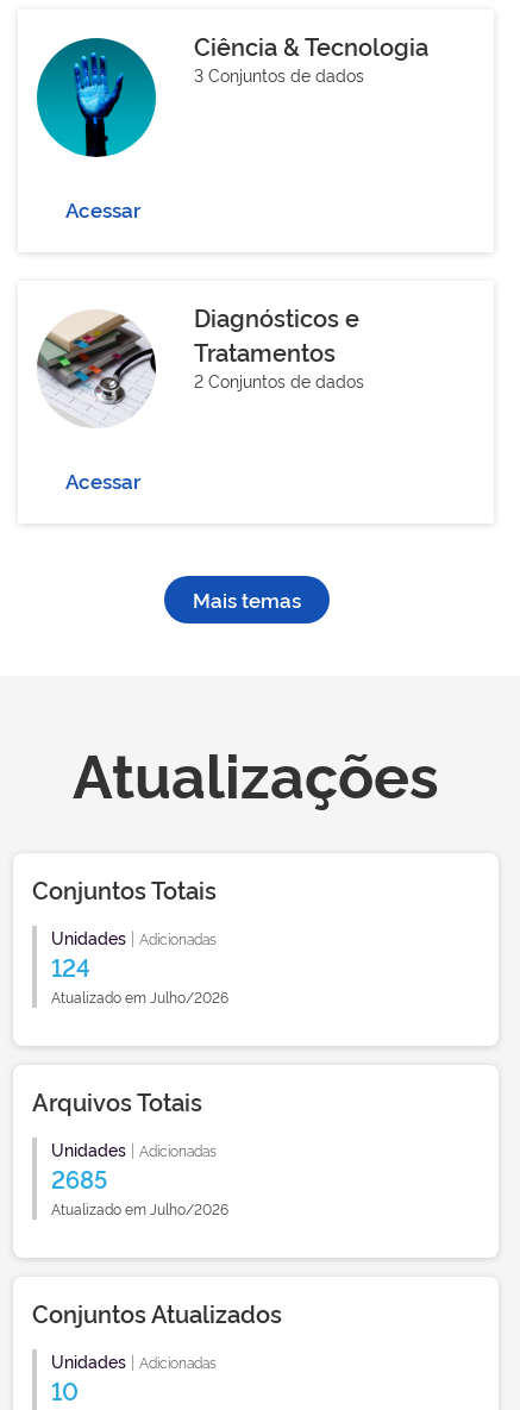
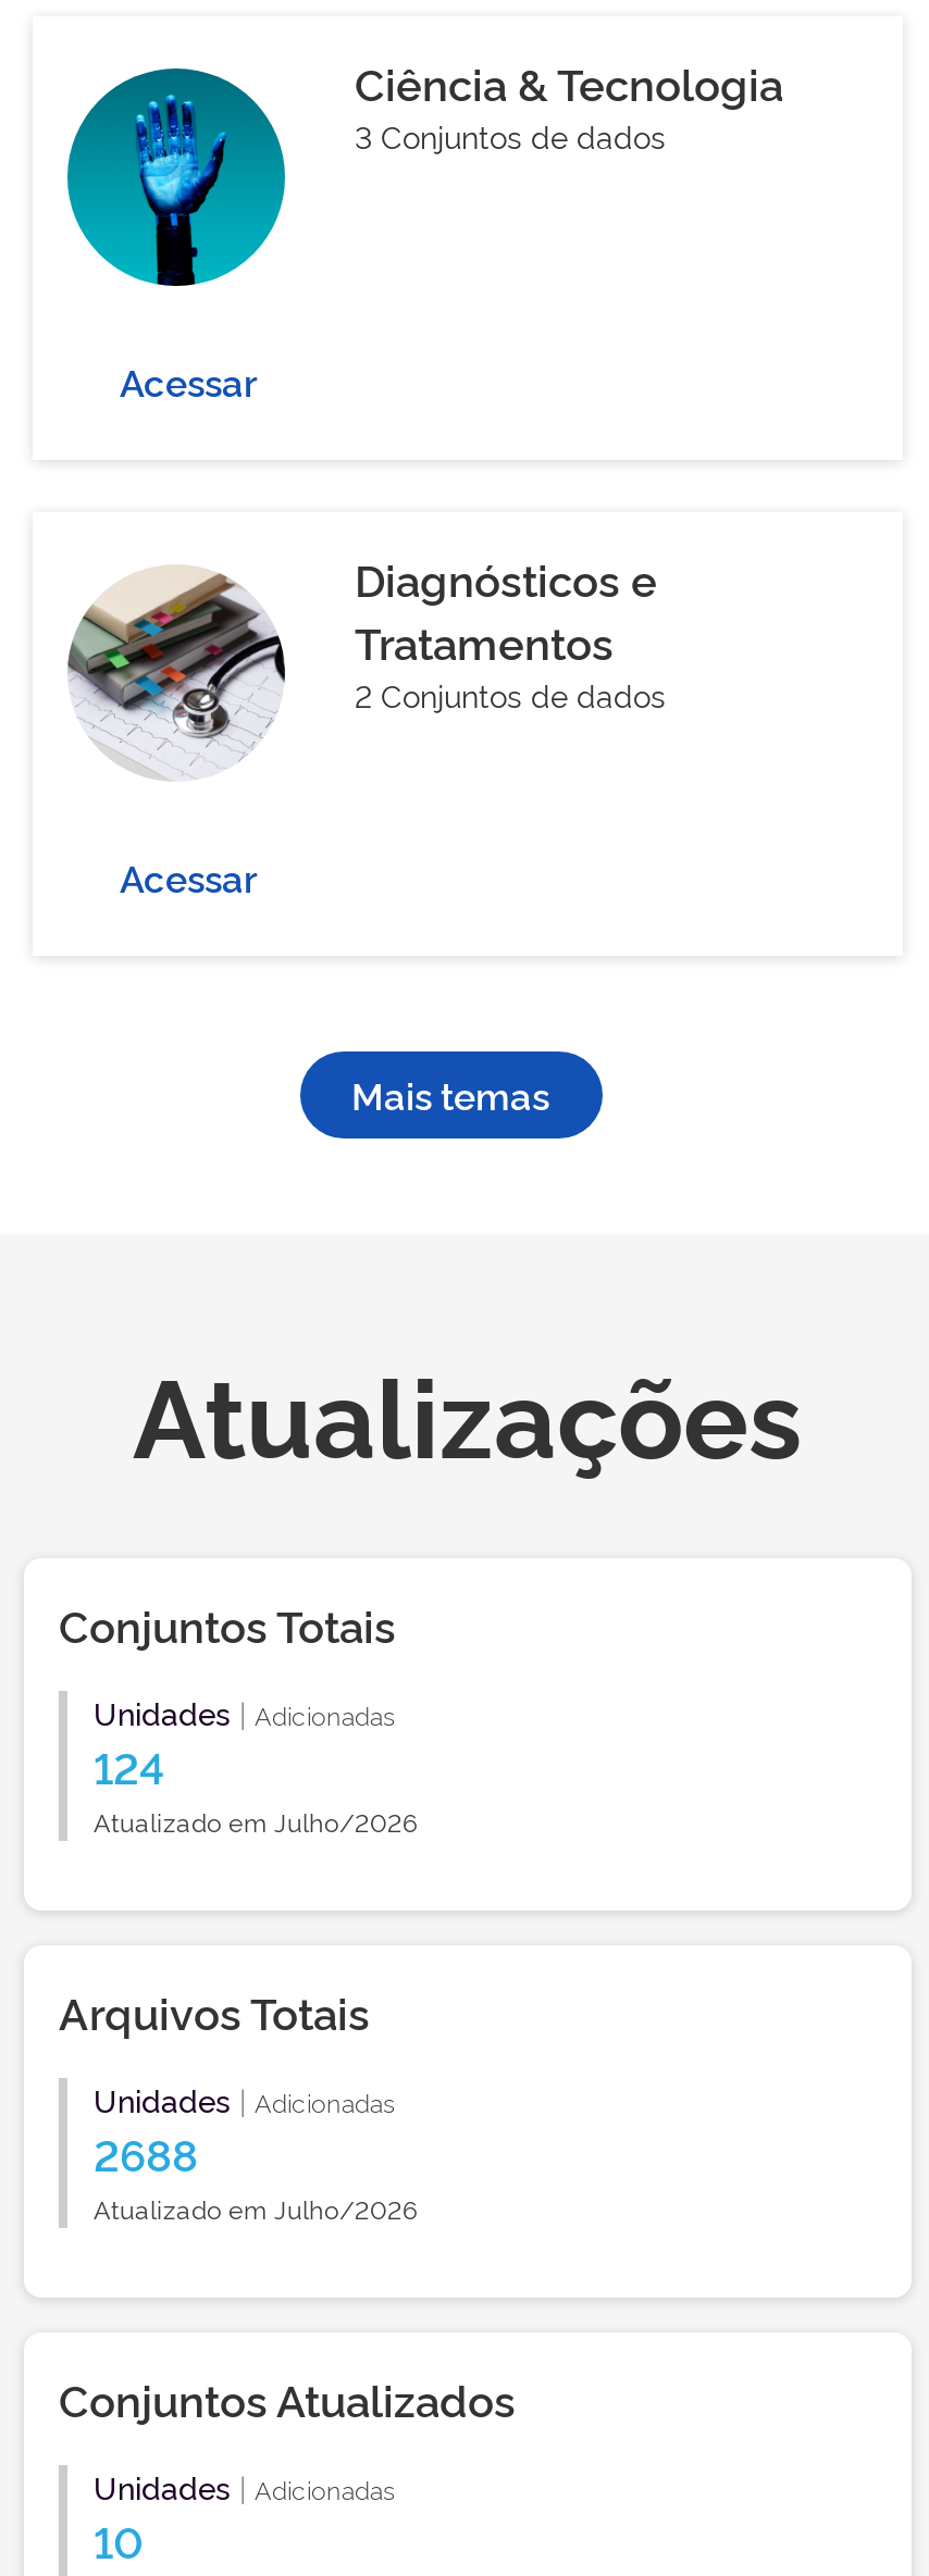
[51,1161,107,1194] 2685 -> [94,2120,198,2181] 2688

